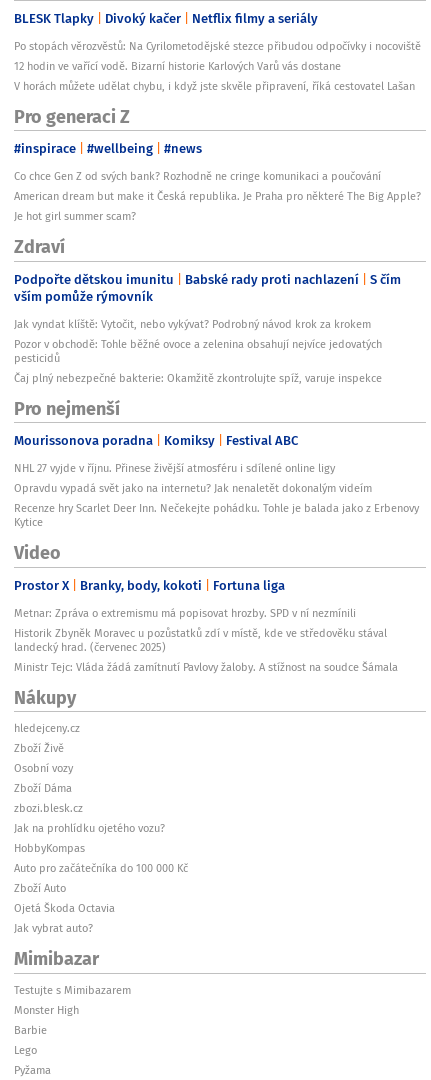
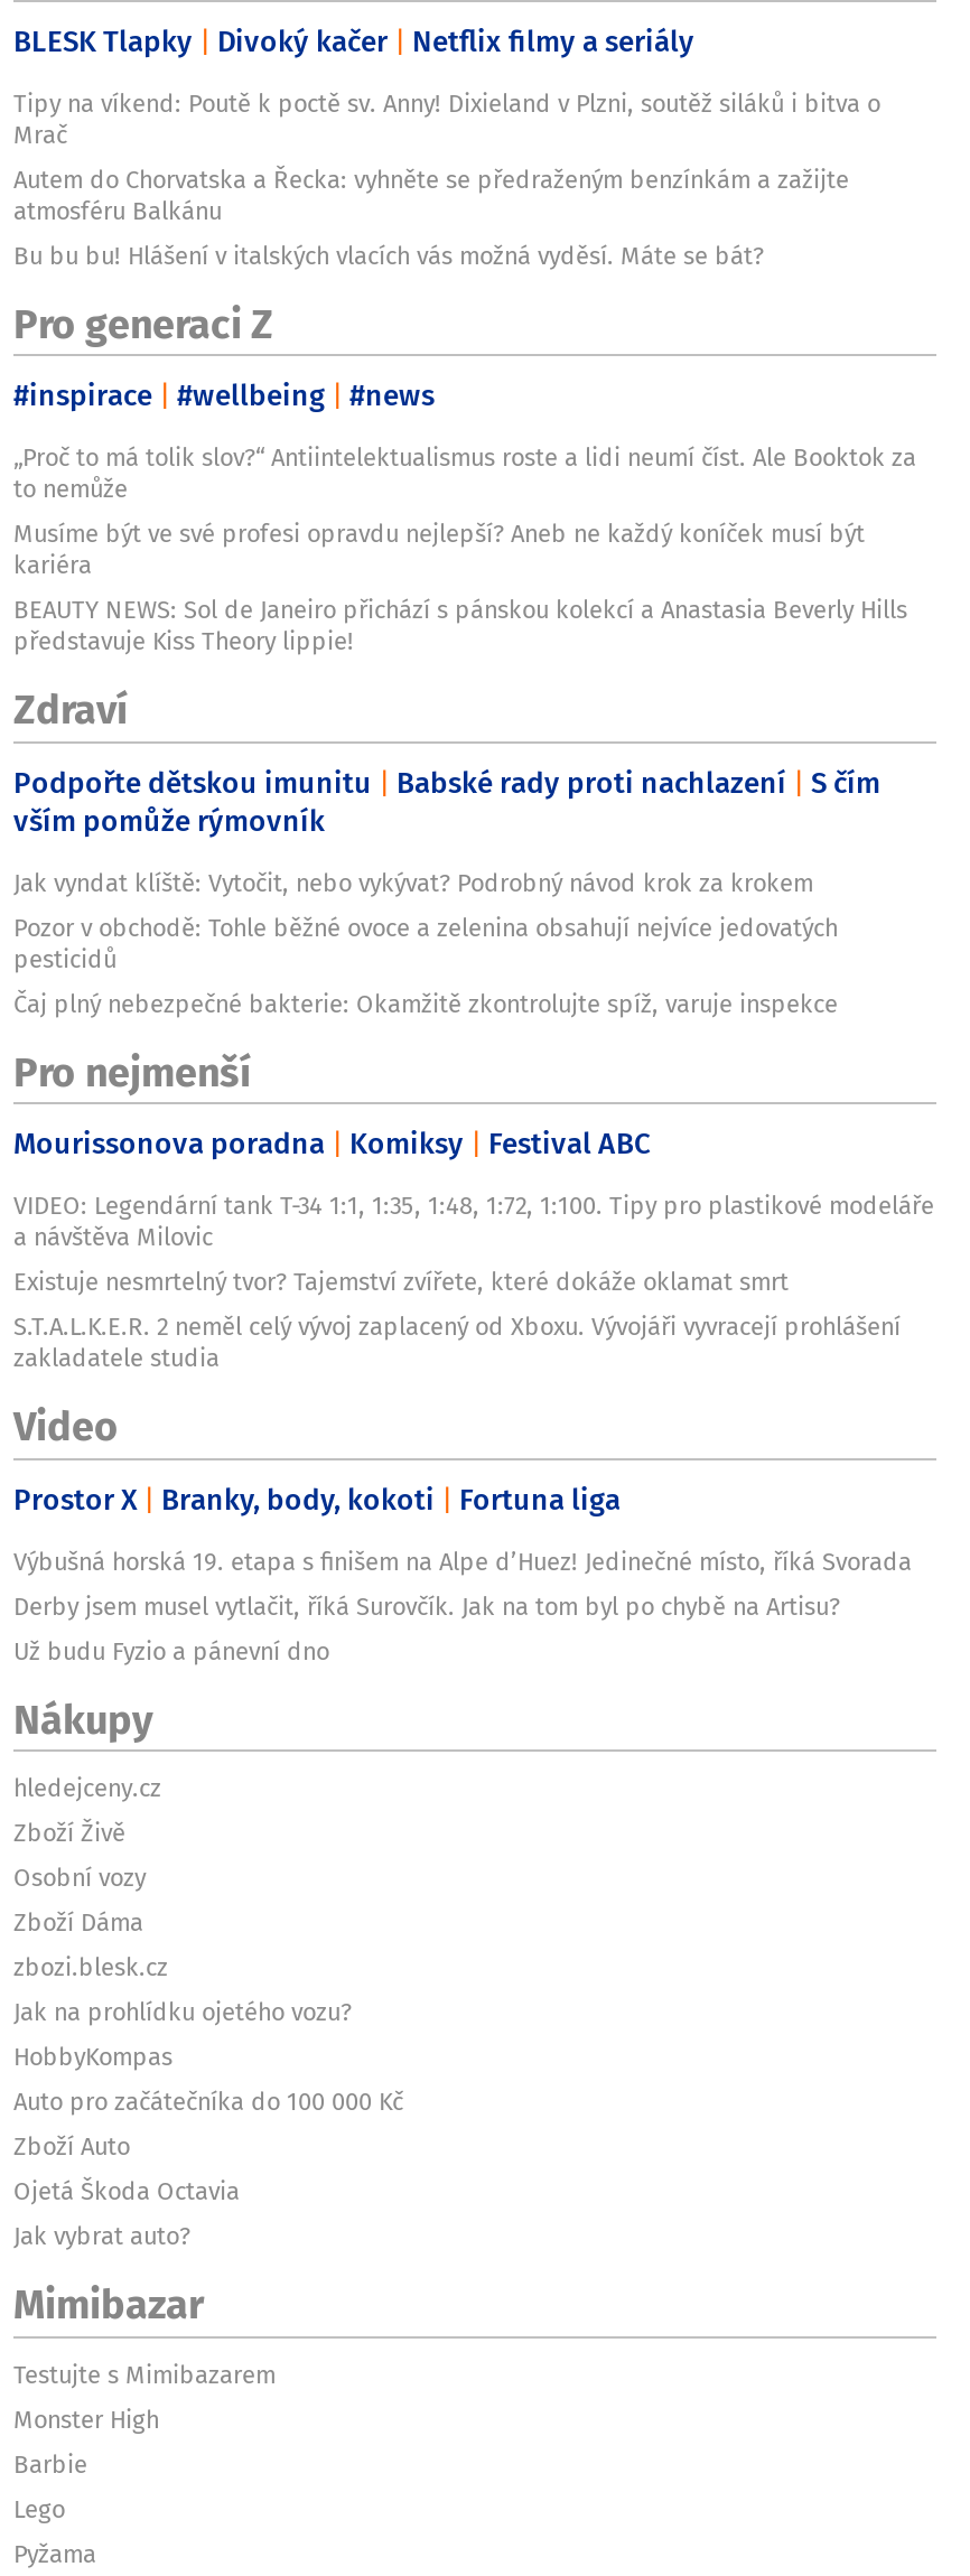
[14,38,421,94] Po stopách věrozvěstů: Na Cyrilometodějské stezce přibudou odpočívky i nocoviště | 12 hodin ve vařící vodě. Bizarní historie Karlových Varů vás dostane | V horách můžete udělat chybu, i když jste skvěle připravení, říká cestovatel Lašan -> [13,85,880,273] Tipy na víkend: Poutě k poctě sv. Anny! Dixieland v Plzni, soutěž siláků i bitva o | Mrač | Autem do Chorvatska a Řecka: vyhněte se předraženým benzínkám a zažijte | atmosféru Balkánu | Bu bu bu! Hlášení v italských vlacích vás možná vyděsí. Máte se bát?
[14,168,421,224] Co chce Gen Z od svých bank? Rozhodně ne cringe komunikaci a poučování | American dream but make it Česká republika. Je Praha pro některé The Big Apple? | Je hot girl summer scam? -> [13,440,916,659] „Proč to má tolik slov?“ Antiintelektualismus roste a lidi neumí číst. Ale Booktok za | to nemůže | Musíme být ve své profesi opravdu nejlepší? Aneb ne každý koníček musí být | kariéra | BEAUTY NEWS: Sol de Janeiro přichází s pánskou kolekcí a Anastasia Beverly Hills | představuje Kiss Theory lippie!
[14,460,419,530] NHL 27 vyjde v říjnu. Přinese živější atmosféru i sdílené online ligy | Opravdu vypadá svět jako na internetu? Jak nenaletět dokonalým videím | Recenze hry Scarlet Deer Inn. Nečekejte pohádku. Tohle je balada jako z Erbenovy | Kytice -> [13,1188,934,1376] VIDEO: Legendární tank T-34 1:1, 1:35, 1:48, 1:72, 1:100. Tipy pro plastikové modeláře | a návštěva Milovic | Existuje nesmrtelný tvor? Tajemství zvířete, které dokáže oklamat smrt | S.T.A.L.K.E.R. 2 neměl celý vývoj zaplacený od Xboxu. Vývojáři vyvracejí prohlášení | zakladatele studia
[14,605,398,675] Metnar: Zpráva o extremismu má popisovat hrozby. SPD v ní nezmínili | Historik Zbyněk Moravec u pozůstatků zdí v místě, kde ve středověku stával | landecký hrad. (červenec 2025) | Ministr Tejc: Vláda žádá zamítnutí Pavlovy žaloby. A stížnost na soudce Šámala -> [13,1543,912,1669] Výbušná horská 19. etapa s finišem na Alpe d’Huez! Jedinečné místo, říká Svorada | Derby jsem musel vytlačit, říká Surovčík. Jak na tom byl po chybě na Artisu? | Už budu Fyzio a pánevní dno

